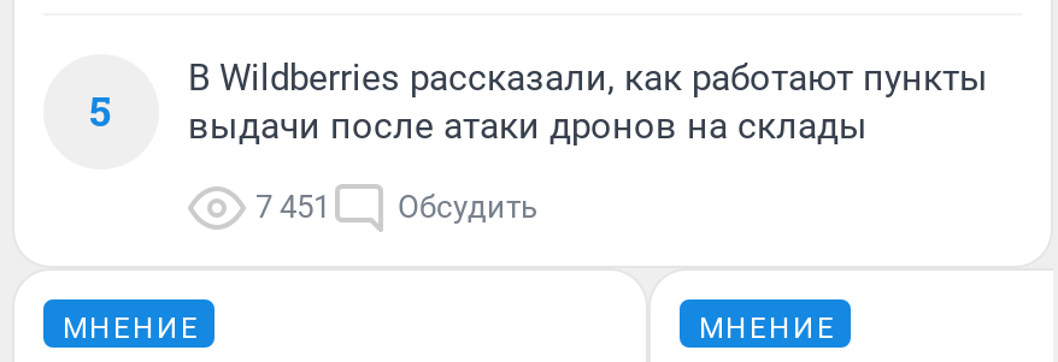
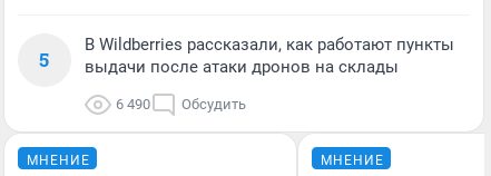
[255,189,537,225] 7 451 Обсудить -> [116,96,246,113] 6 490 Обсудить

